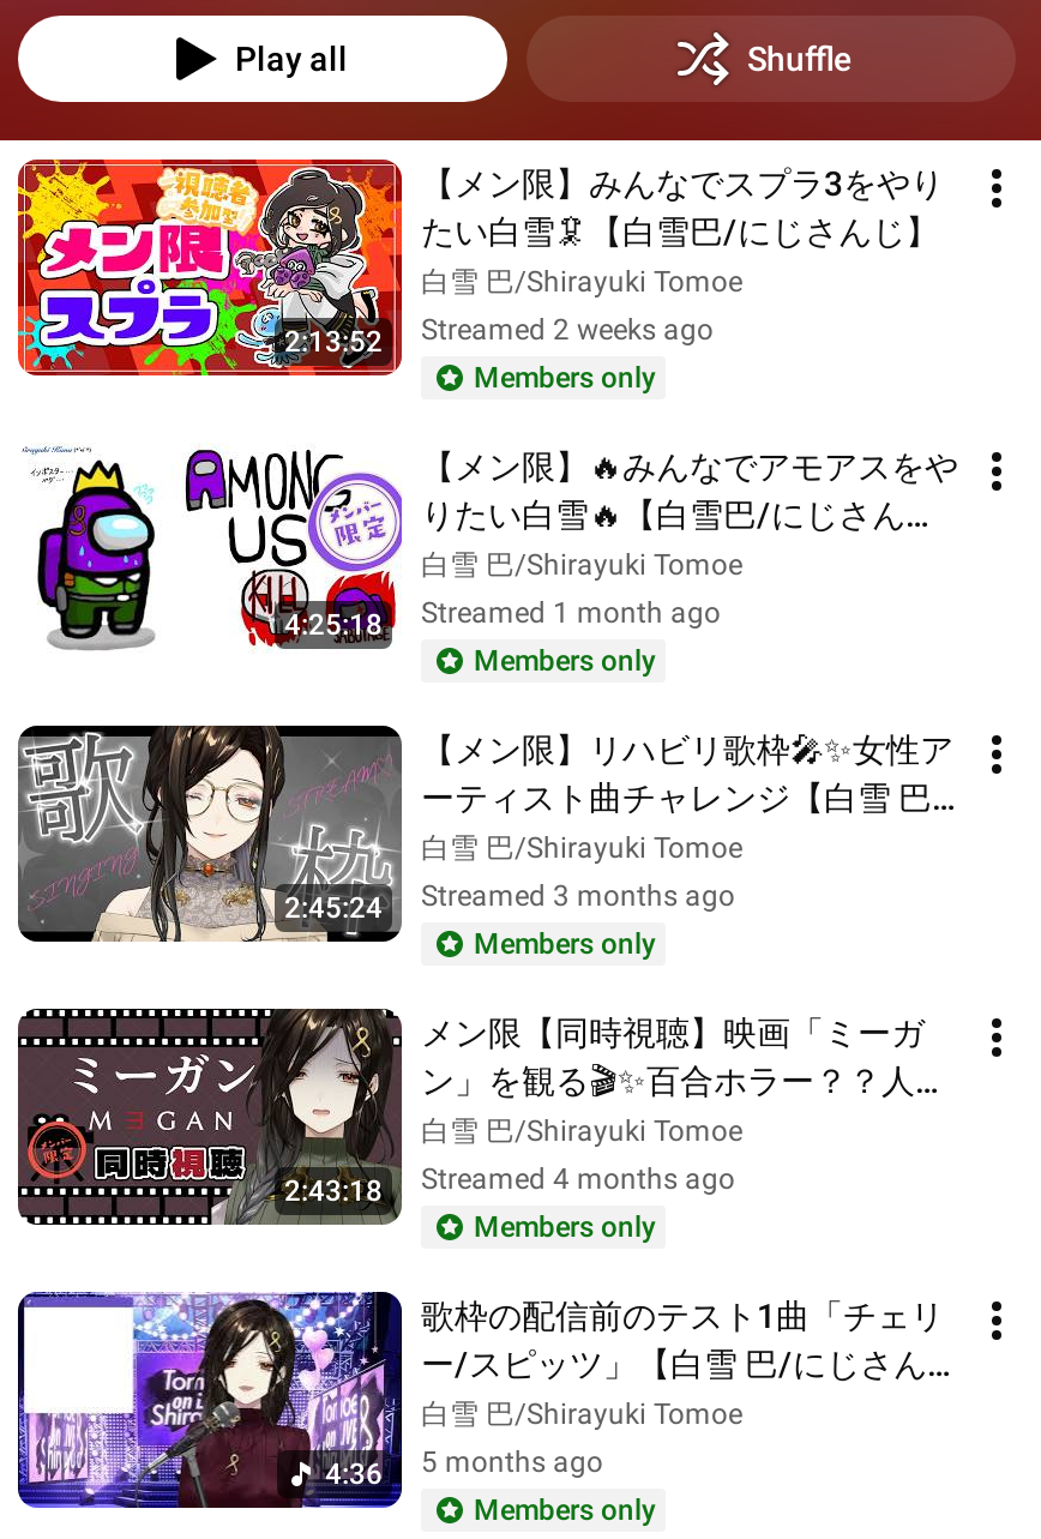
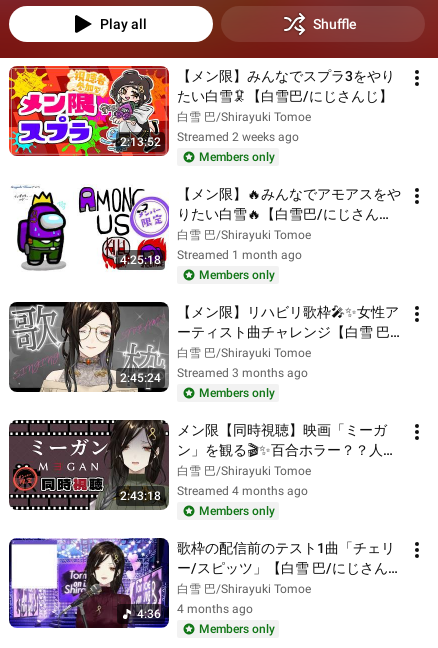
[325,1445,603,1491] 4:36 5 months ago -> [137,602,253,621] 4:36 4 months ago

